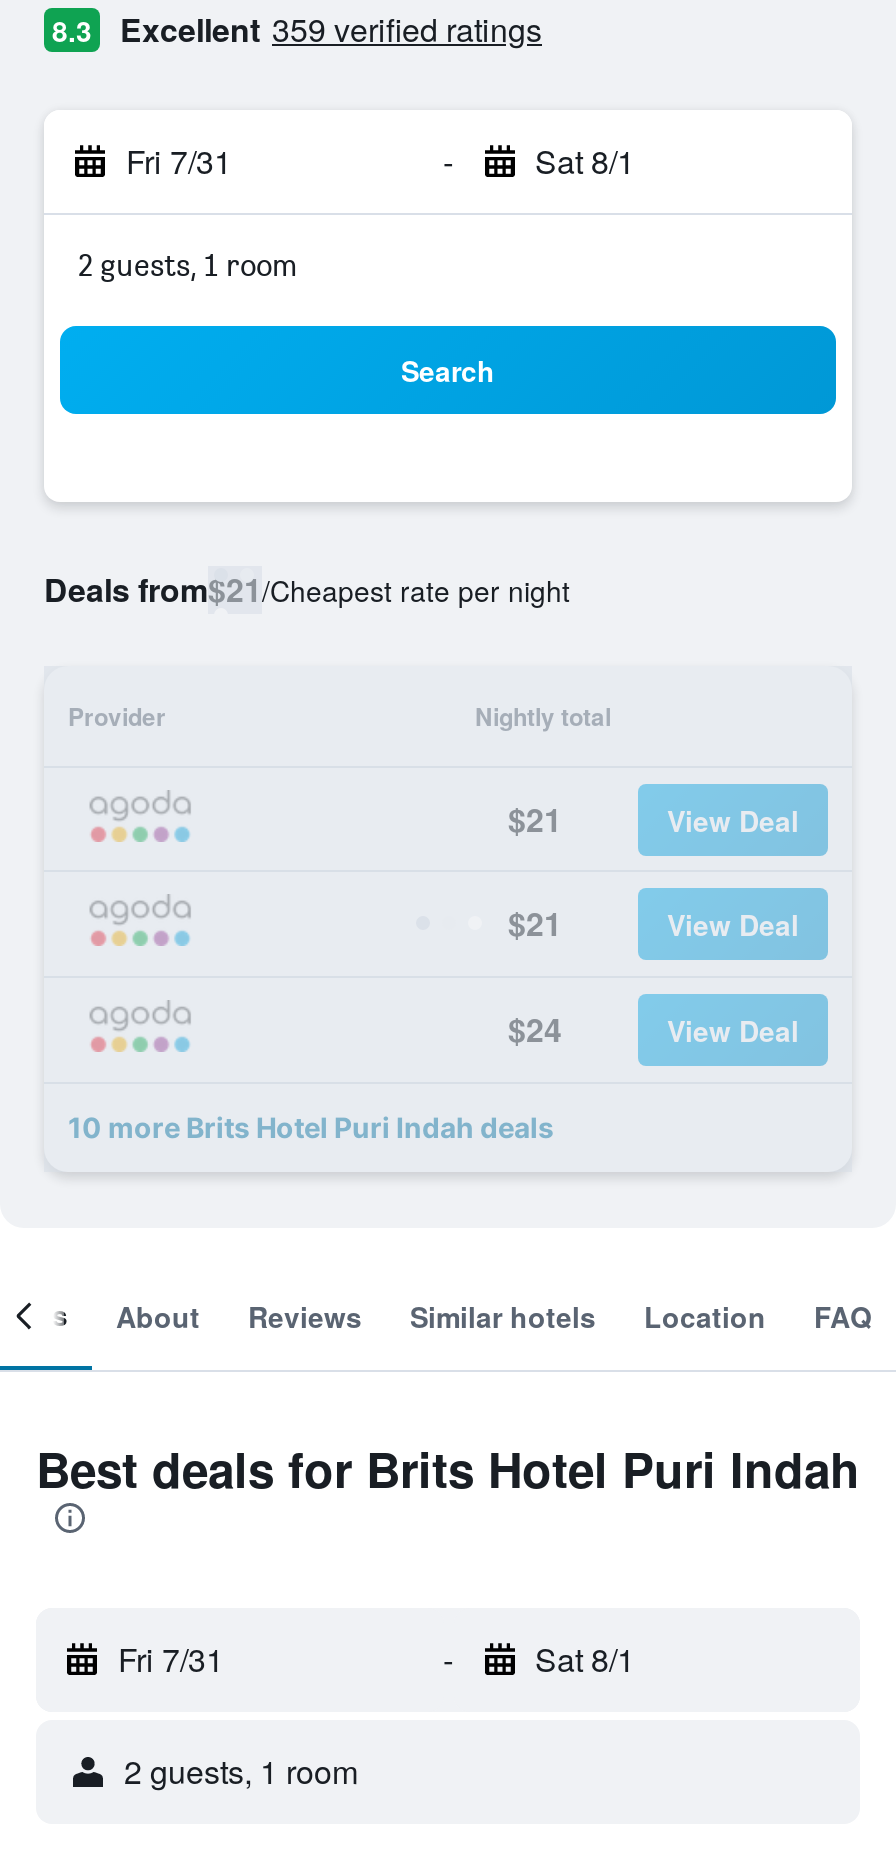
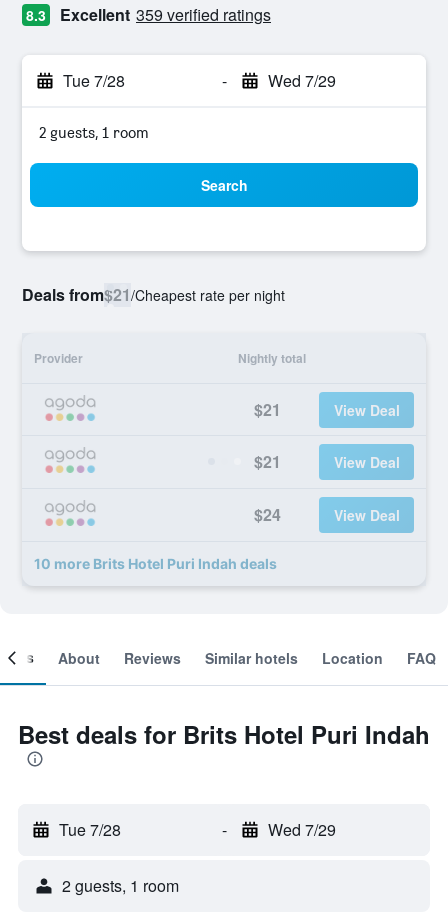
[126,138,232,184] Fri 7/31 -> [63,69,125,92] Tue 7/28
[535,138,635,184] Sat 8/1 -> [267,69,335,92] Wed 7/29
[118,1636,224,1682] Fri 7/31 -> [59,818,121,841] Tue 7/28
[535,1636,635,1682] Sat 8/1 -> [267,818,335,841] Wed 7/29

